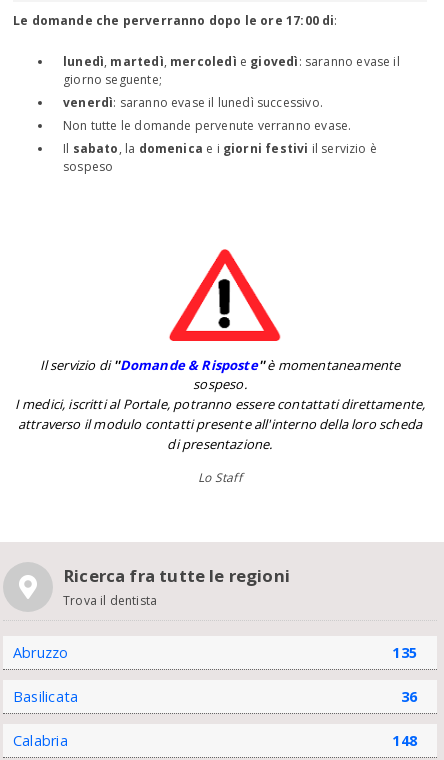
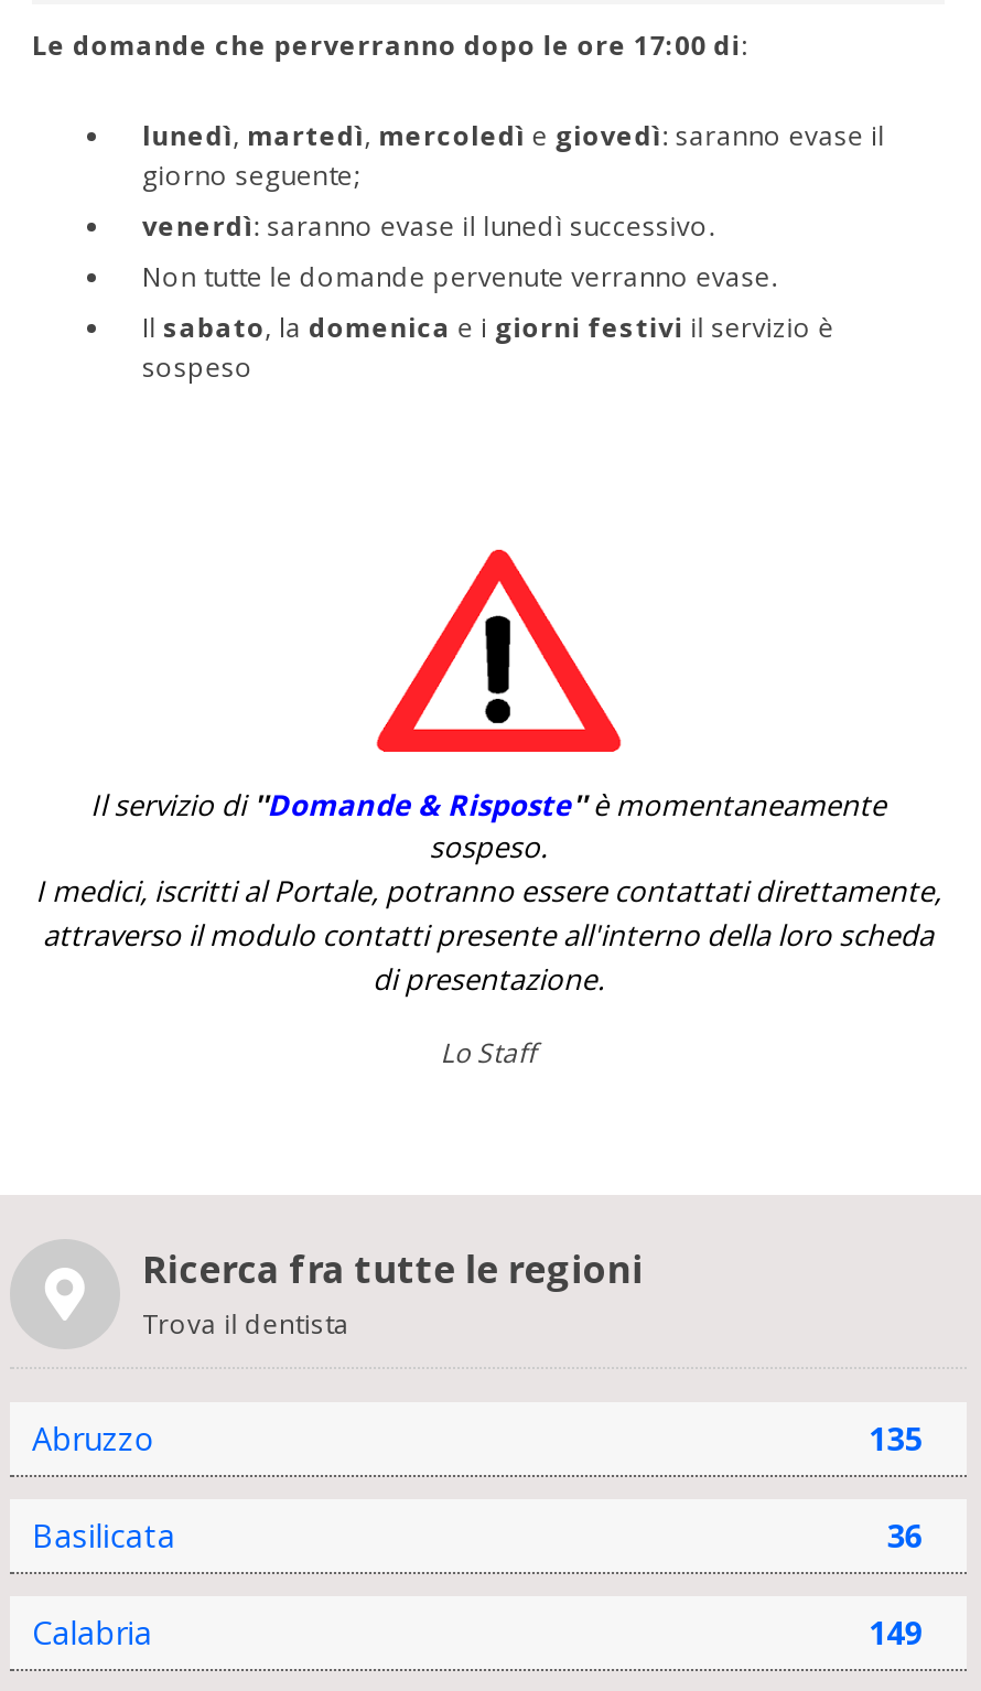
[392,731,417,750] 148 -> [868,1612,923,1654] 149

